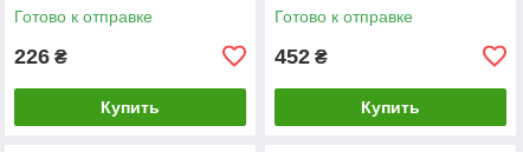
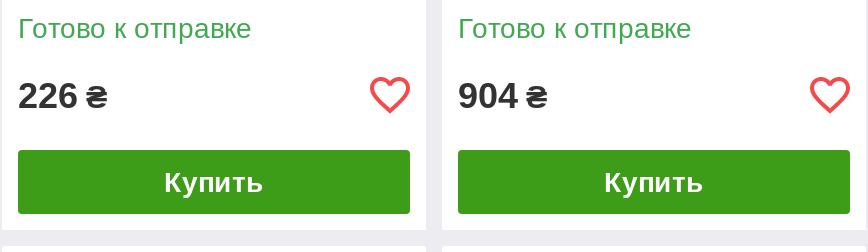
[275,45,328,68] 452 ₴ -> [458,76,548,116] 904 ₴

